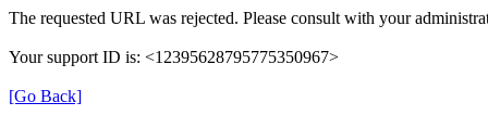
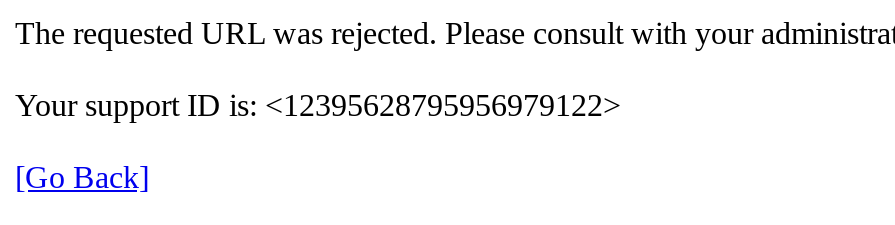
[9,48,339,66] Your support ID is: <12395628795775350967> -> [15,88,621,122] Your support ID is: <12395628795956979122>

